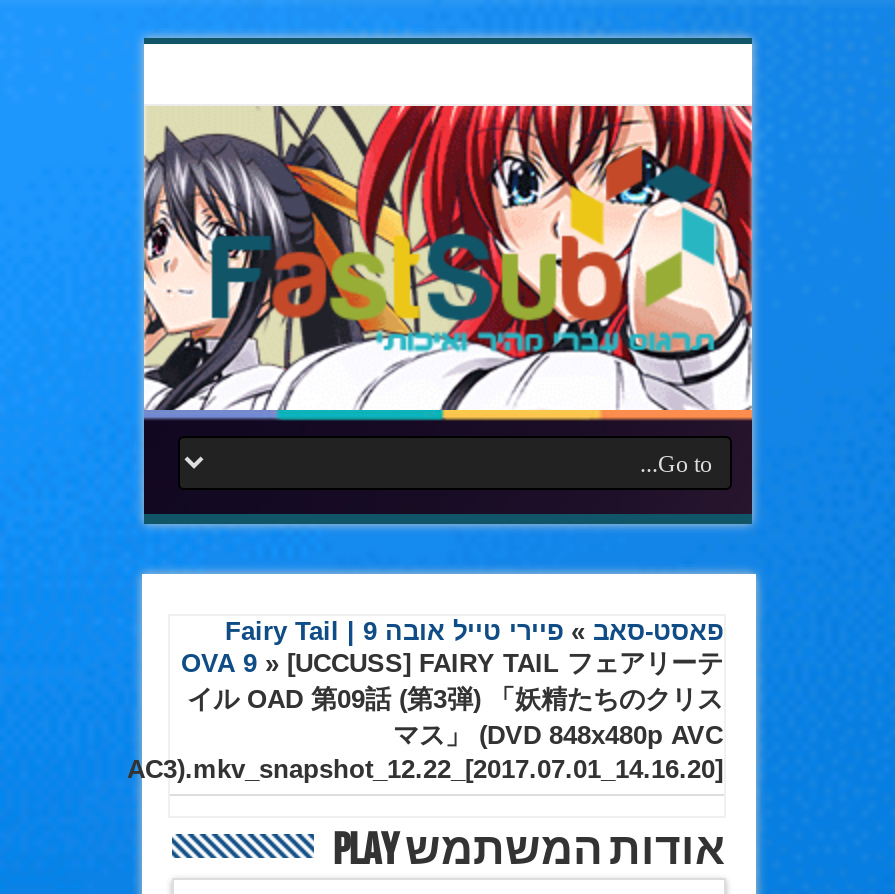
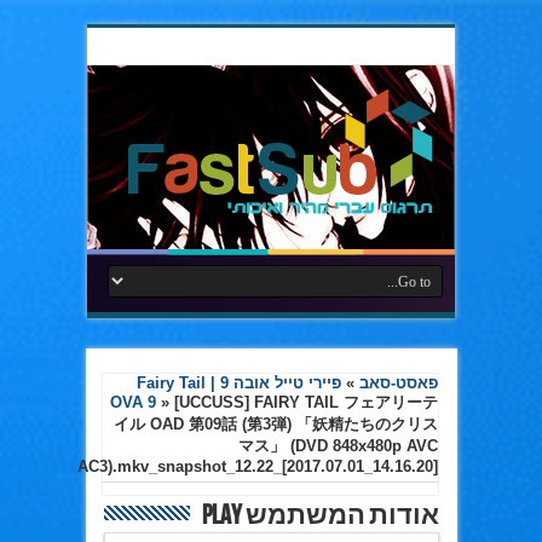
[142,104,754,412] [image] -> [86,64,456,250] [image]

